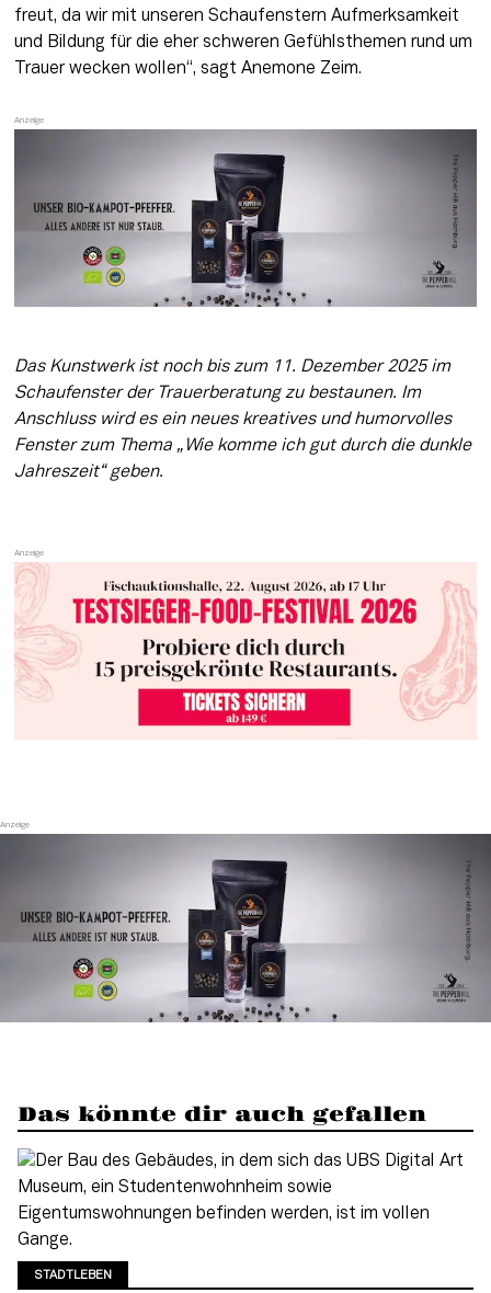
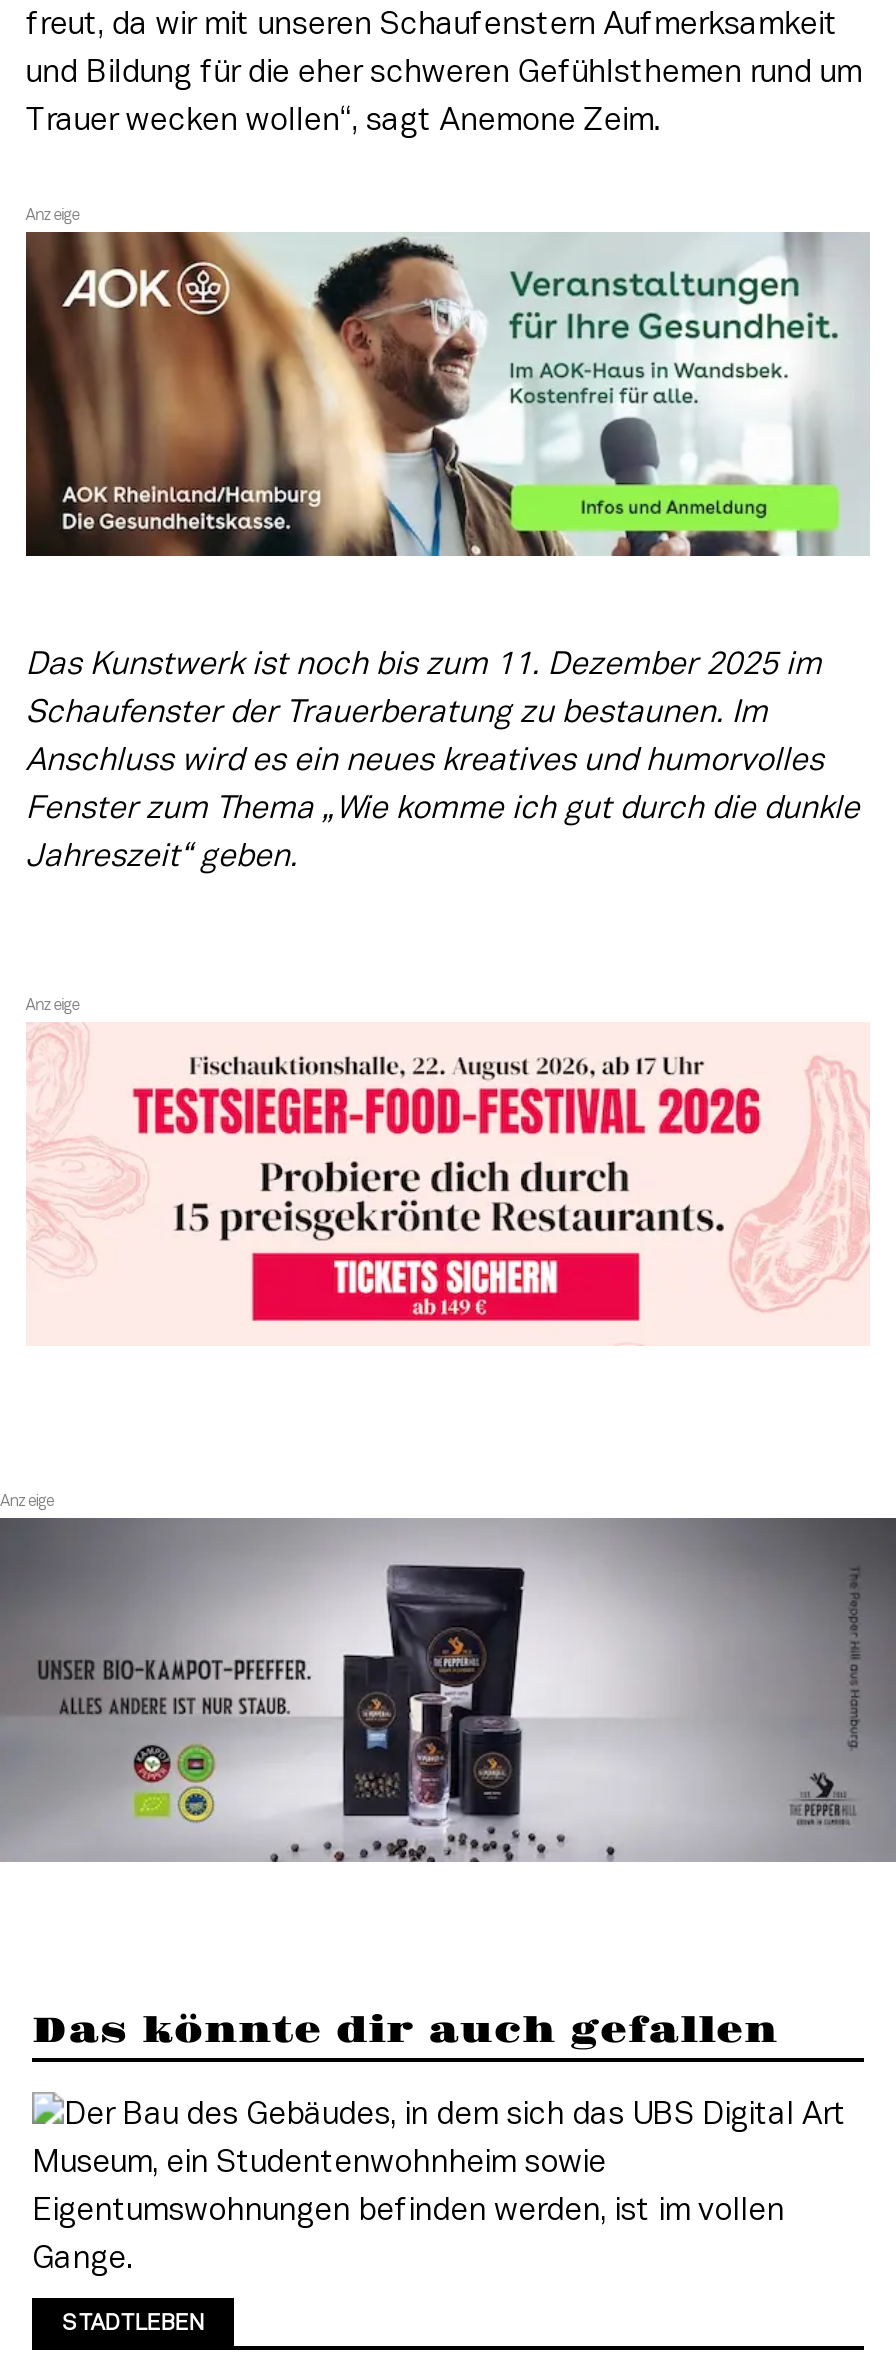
[13,128,477,307] [image] -> [24,230,868,556] [image]

